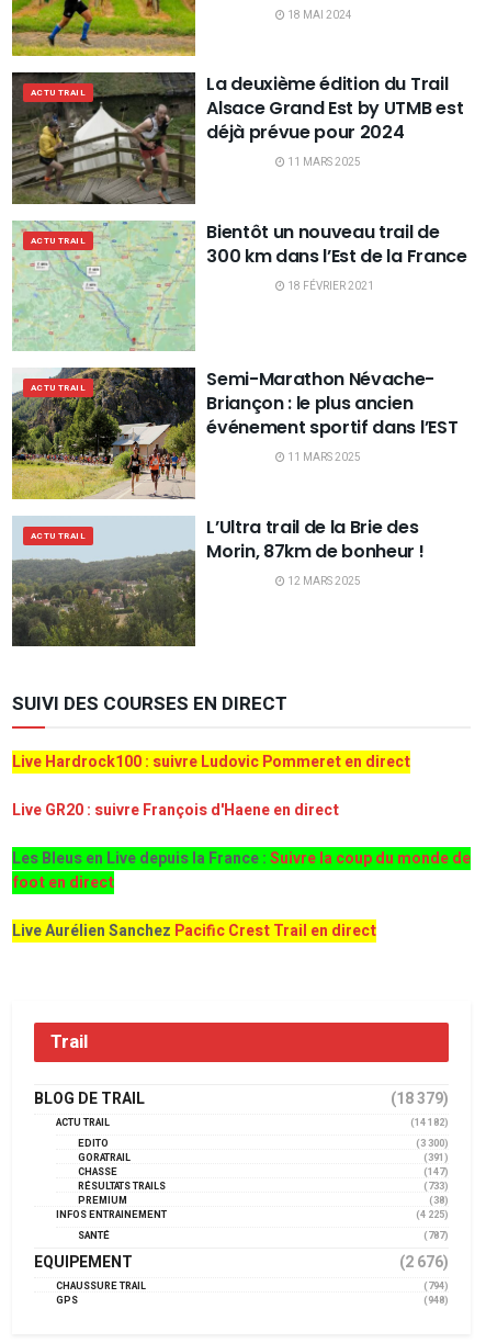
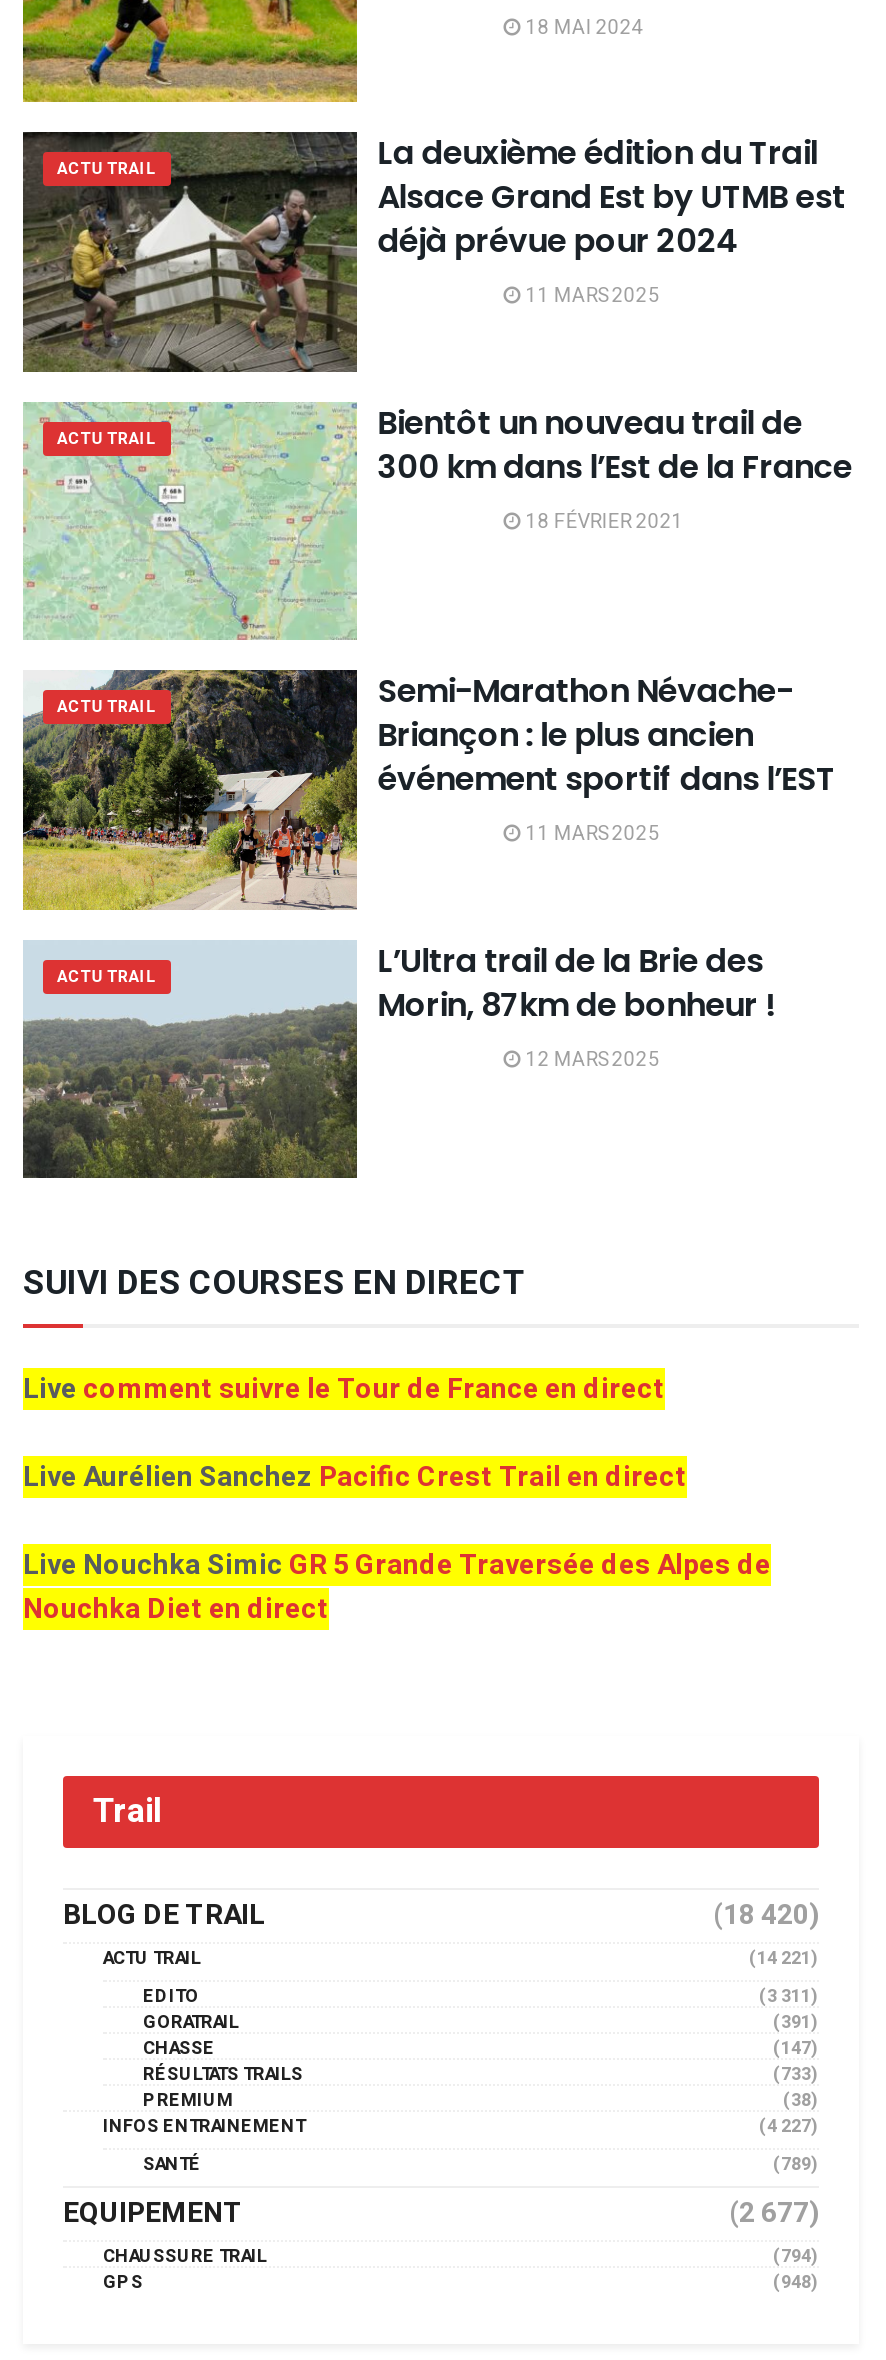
[12,751,471,895] Live Hardrock100 : suivre Ludovic Pommeret en direct | Live GR20 : suivre François d'Haene en direct | Les Bleus en Live depuis la France :Suivre la coup du monde de | foot en direct -> [23,1369,665,1411] Live comment suivre le Tour de France en direct
moved [12,920,376,943] -> [23,1457,687,1499]: Live Aurélien Sanchez Pacific Crest Trail en direct
none -> [23,1545,771,1631] Live Nouchka Simic GR 5 Grande Traversée des Alpes de | Nouchka Diet en direct
[391,1088,449,1111] (18 379) -> [713,1895,819,1937] (18 420)
[410,1116,449,1131] (14 182) -> [749,1947,819,1973] (14 221)
[416,1137,449,1151] (3 300) -> [759,1985,819,2011] (3 311)
[416,1208,449,1223] (4 225) -> [759,2115,819,2141] (4 227)
[423,1229,449,1244] (787) -> [773,2153,819,2179] (789)
[399,1251,449,1274] (2 676) -> [729,2193,819,2235] (2 677)

